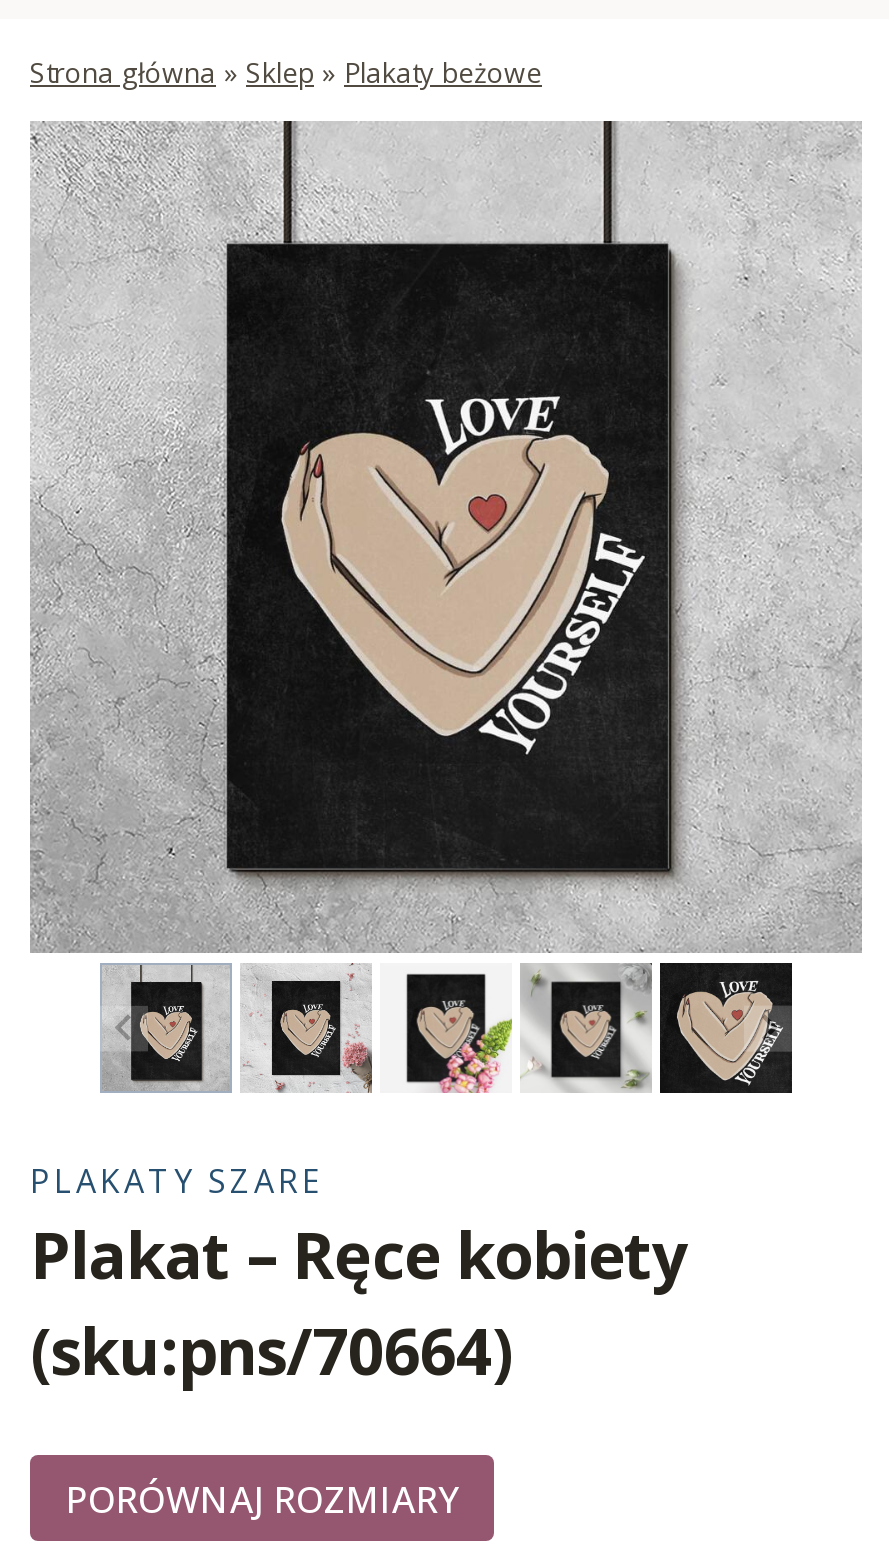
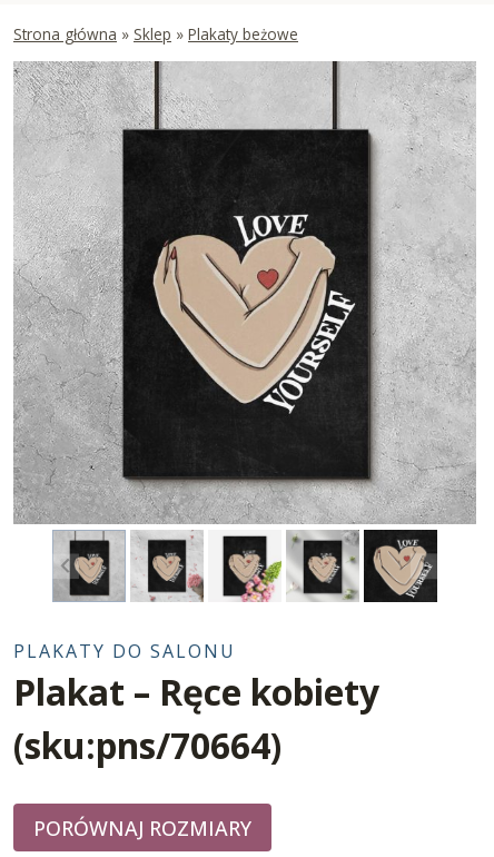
[30,1160,324,1204] PLAKATY SZARE -> [13,639,236,664] PLAKATY DO SALONU

